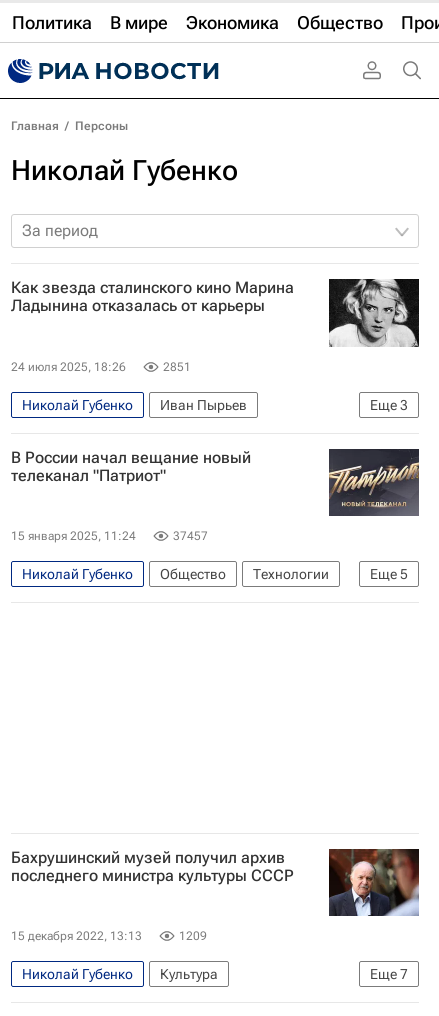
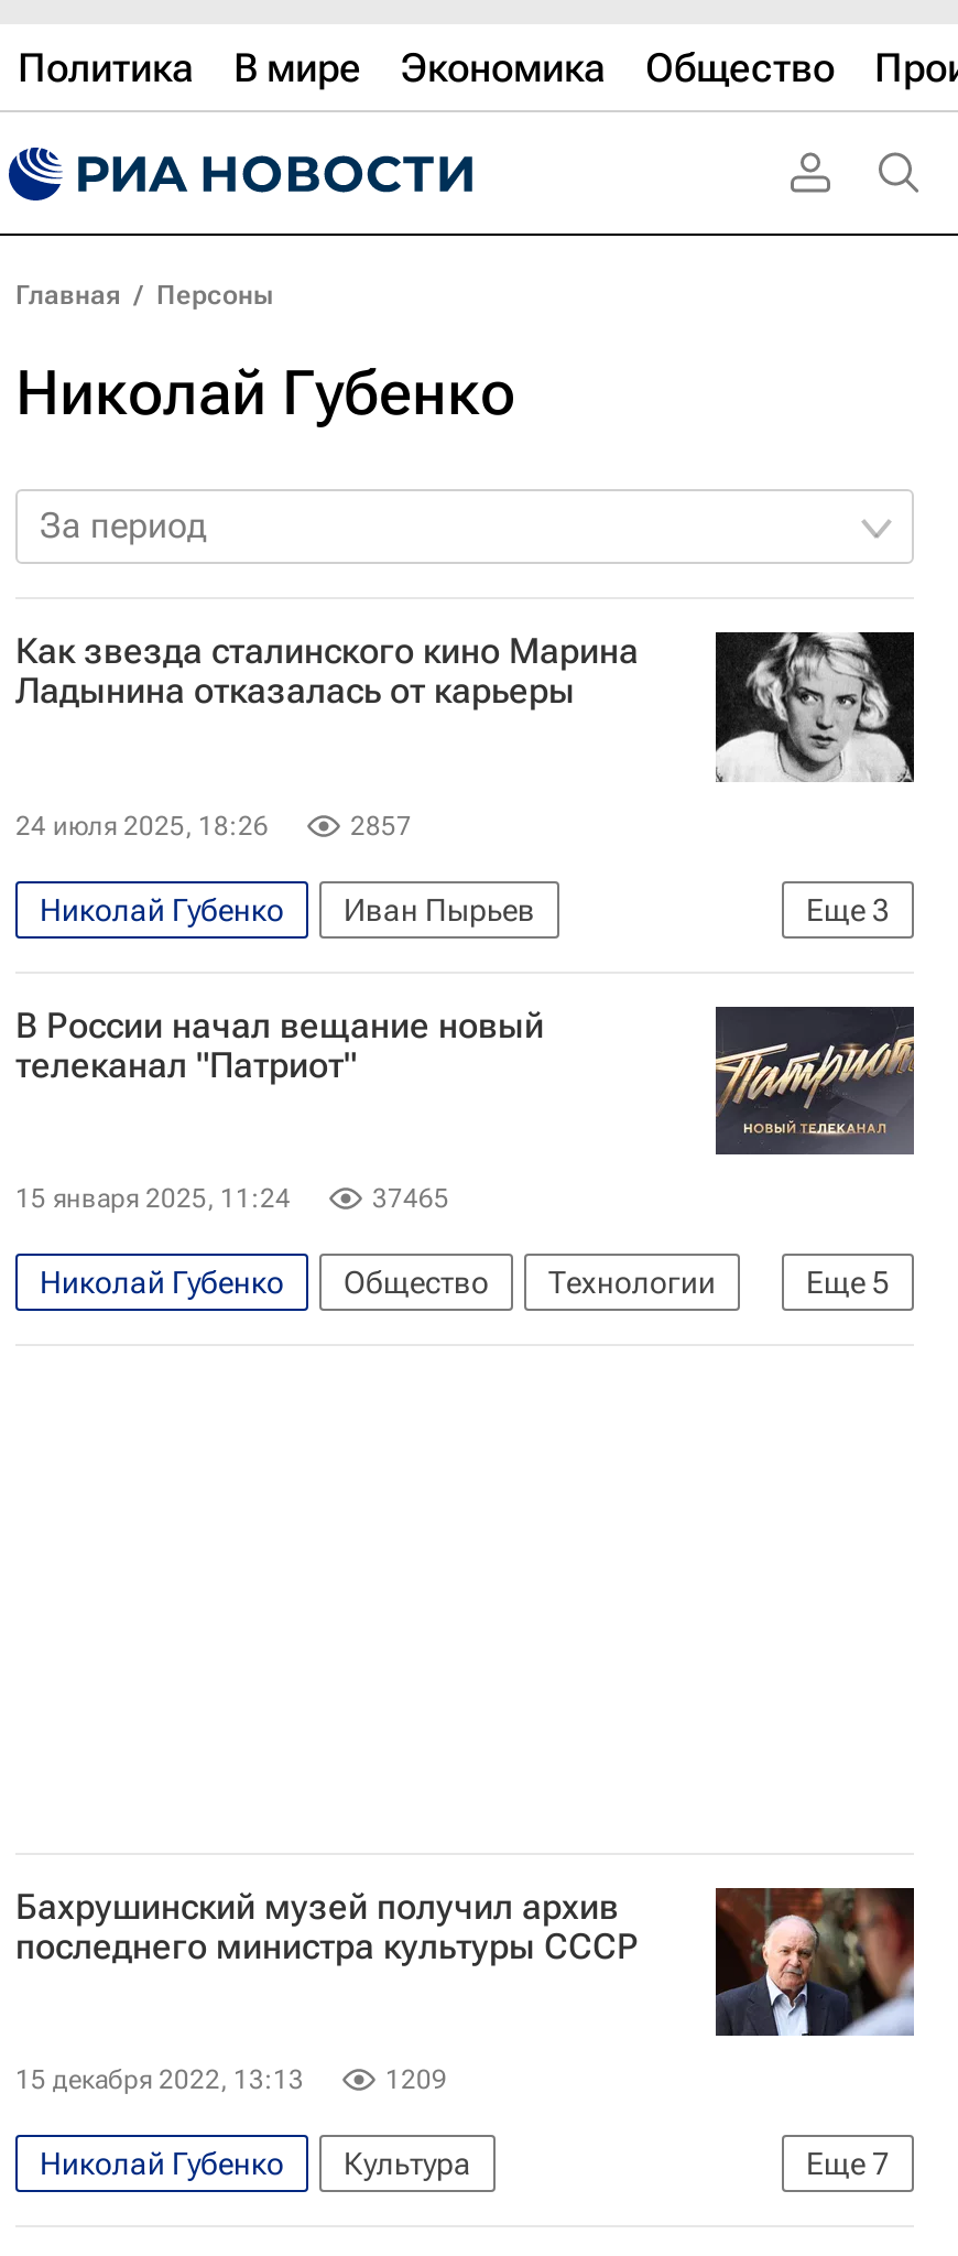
[163,359,191,373] 2851 -> [350,810,412,840] 2857
[173,528,208,542] 37457 -> [372,1182,449,1213] 37465

